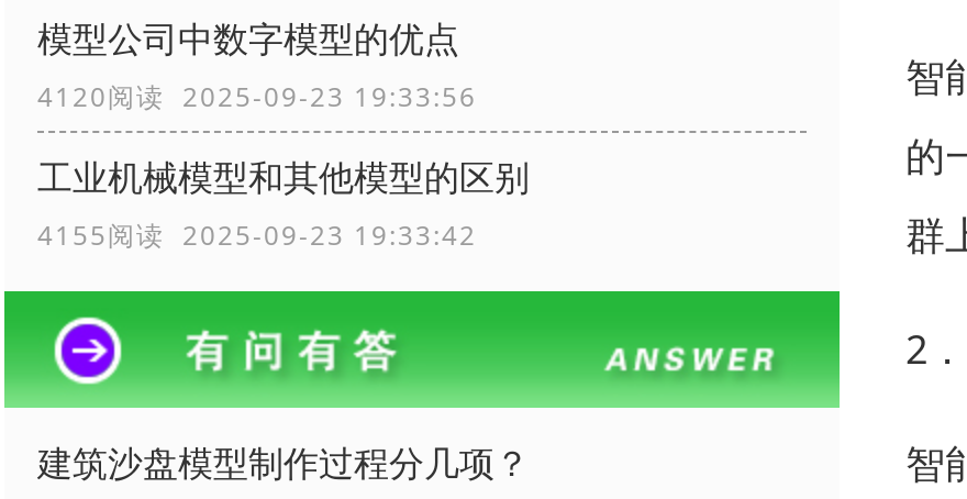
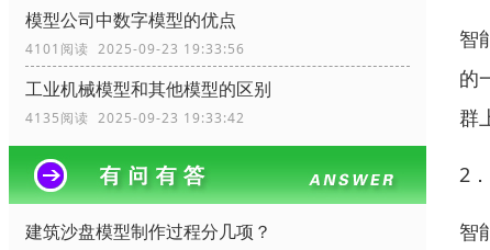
[37,78,477,116] 4120阅读 2025-09-23 19:33:56 -> [25,40,245,58] 4101阅读 2025-09-23 19:33:56
[37,217,477,254] 4155阅读 2025-09-23 19:33:42 -> [25,109,245,127] 4135阅读 2025-09-23 19:33:42

